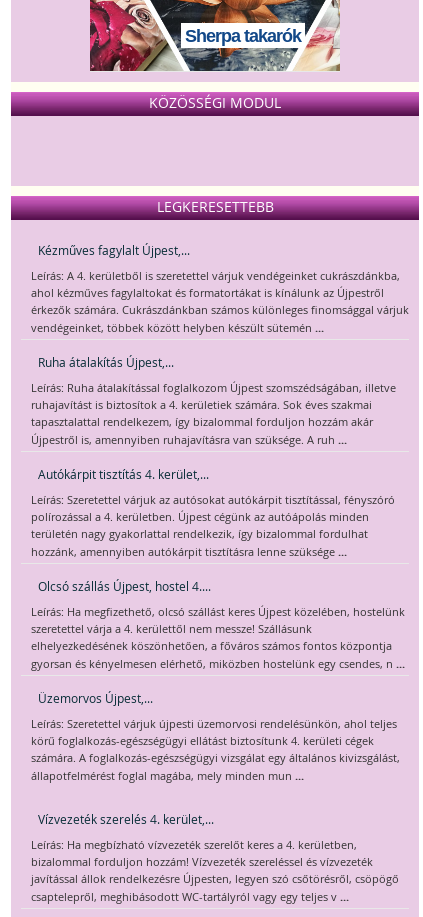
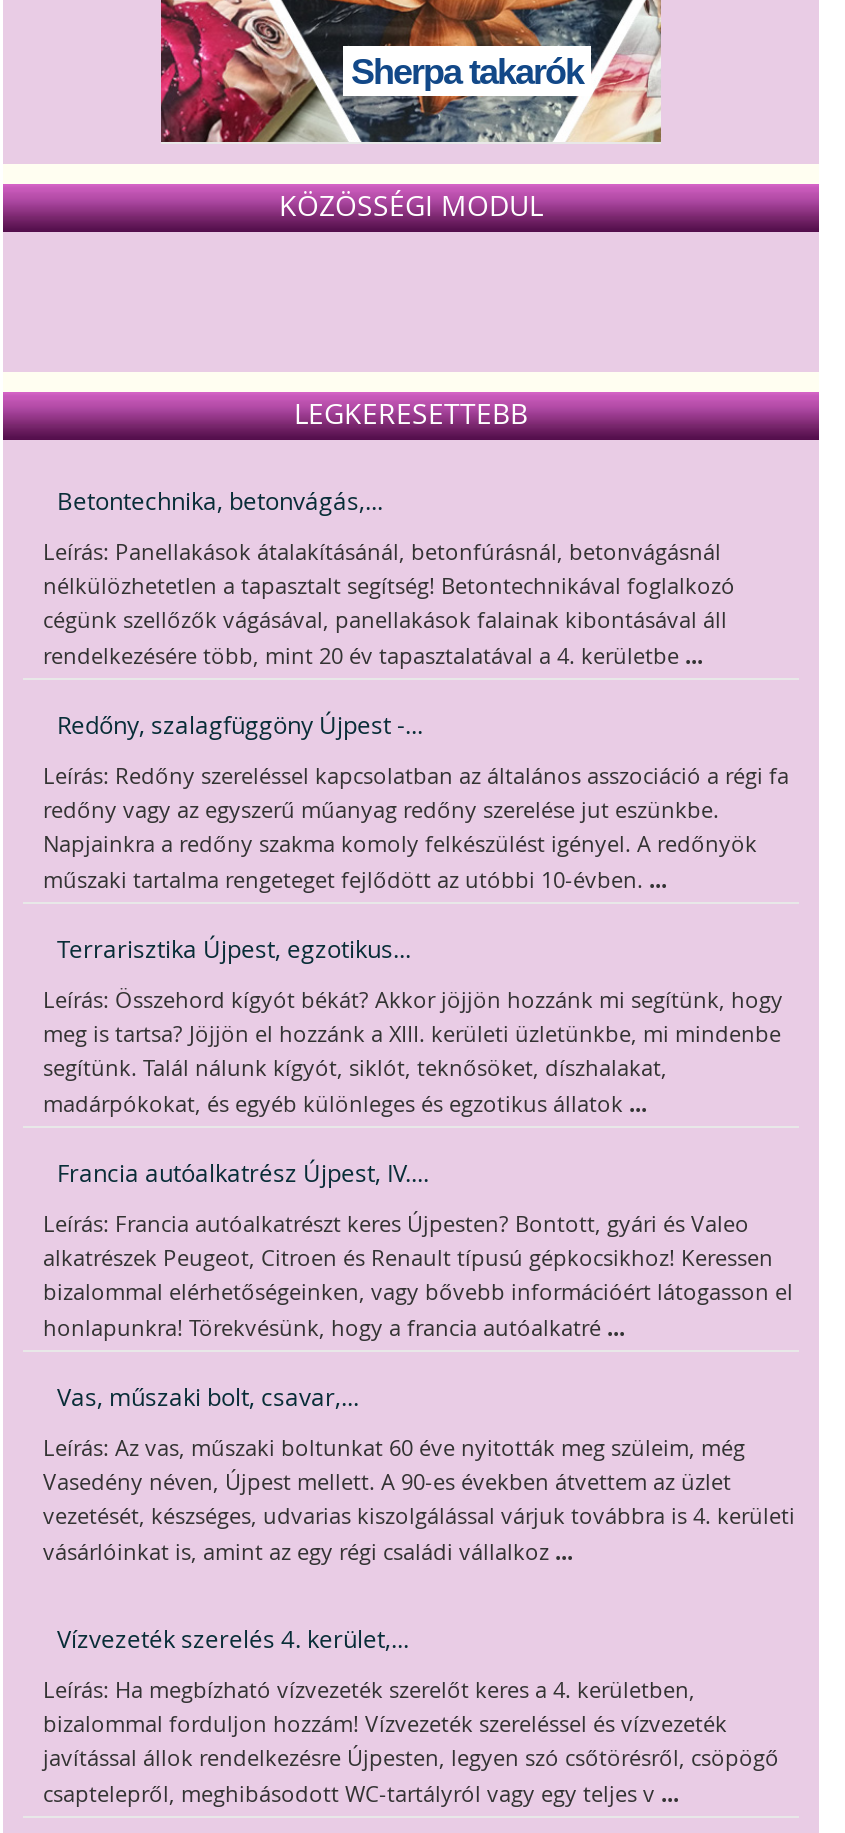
[38,242,190,258] Kézműves fagylalt Újpest,... -> [57,484,383,516] Betontechnika, betonvágás,...
[31,269,409,335] Leírás: A 4. kerületből is szeretettel várjuk vendégeinket cukrászdánkba, | ahol kézműves fagylaltokat és formatortákat is kínálunk az Újpestről | érkezők számára. Cukrászdánkban számos különleges finomsággal várjuk | vendégeinket, többek között helyben készült sütemén... -> [43,538,735,670] Leírás: Panellakások átalakításánál, betonfúrásnál, betonvágásnál | nélkülözhetetlen a tapasztalt segítség! Betontechnikával foglalkozó | cégünk szellőzők vágásával, panellakások falainak kibontásával áll | rendelkezésére több, mint 20 év tapasztalatával a 4. kerületbe...
[38,354,174,370] Ruha átalakítás Újpest,... -> [57,708,423,740] Redőny, szalagfüggöny Újpest -...
[31,381,396,447] Leírás: Ruha átalakítással foglalkozom Újpest szomszédságában, illetve | ruhajavítást is biztosítok a 4. kerületiek számára. Sok éves szakmai | tapasztalattal rendelkezem, így bizalommal forduljon hozzám akár | Újpestről is, amennyiben ruhajavításra van szüksége. A ruh... -> [43,762,789,894] Leírás: Redőny szereléssel kapcsolatban az általános asszociáció a régi fa | redőny vagy az egyszerű műanyag redőny szerelése jut eszünkbe. | Napjainkra a redőny szakma komoly felkészülést igényel. A redőnyök | műszaki tartalma rengeteget fejlődött az utóbbi 10-évben....
[38,466,209,482] Autókárpit tisztítás 4. kerület,... -> [57,932,411,964] Terrarisztika Újpest, egzotikus...
[31,493,395,559] Leírás: Szeretettel várjuk az autósokat autókárpit tisztítással, fényszóró | polírozással a 4. kerületben. Újpest cégünk az autóápolás minden | területén nagy gyakorlattal rendelkezik, így bizalommal fordulhat | hozzánk, amennyiben autókárpit tisztításra lenne szüksége... -> [43,986,783,1118] Leírás: Összehord kígyót békát? Akkor jöjjön hozzánk mi segítünk, hogy | meg is tartsa? Jöjjön el hozzánk a XIII. kerületi üzletünkbe, mi mindenbe | segítünk. Talál nálunk kígyót, siklót, teknősöket, díszhalakat, | madárpókokat, és egyéb különleges és egzotikus állatok...
[38,578,211,594] Olcsó szállás Újpest, hostel 4.... -> [57,1156,429,1188] Francia autóalkatrész Újpest, IV....
[31,605,405,671] Leírás: Ha megfizethető, olcsó szállást keres Újpest közelében, hostelünk | szeretettel várja a 4. kerülettől nem messze! Szállásunk | elhelyezkedésének köszönhetően, a főváros számos fontos központja | gyorsan és kényelmesen elérhető, miközben hostelünk egy csendes, n... -> [43,1210,793,1342] Leírás: Francia autóalkatrészt keres Újpesten? Bontott, gyári és Valeo | alkatrészek Peugeot, Citroen és Renault típusú gépkocsikhoz! Keressen | bizalommal elérhetőségeinken, vagy bővebb információért látogasson el | honlapunkra! Törekvésünk, hogy a francia autóalkatré...
[38,690,153,706] Üzemorvos Újpest,... -> [57,1380,359,1412] Vas, műszaki bolt, csavar,...
[31,717,400,783] Leírás: Szeretettel várjuk újpesti üzemorvosi rendelésünkön, ahol teljes | körű foglalkozás-egészségügyi ellátást biztosítunk 4. kerületi cégek | számára. A foglalkozás-egészségügyi vizsgálat egy általános kivizsgálást, | állapotfelmérést foglal magába, mely minden mun... -> [43,1434,795,1566] Leírás: Az vas, műszaki boltunkat 60 éve nyitották meg szüleim, még | Vasedény néven, Újpest mellett. A 90-es években átvettem az üzlet | vezetését, készséges, udvarias kiszolgálással várjuk továbbra is 4. kerületi | vásárlóinkat is, amint az egy régi családi vállalkoz...

